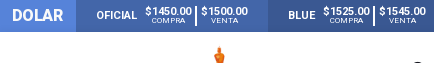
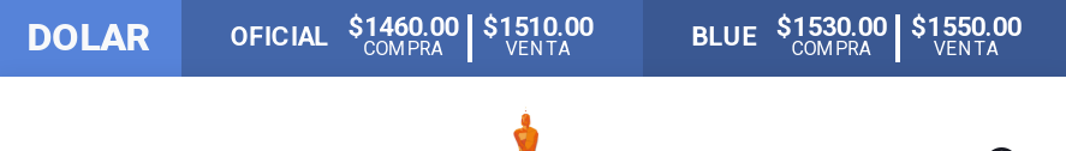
[145,4,191,17] $1450.00 -> [348,11,458,42] $1460.00
[201,4,247,17] $1500.00 -> [482,11,593,42] $1510.00
[323,4,369,17] $1525.00 -> [776,11,887,42] $1530.00
[379,4,425,17] $1545.00 -> [911,11,1021,42] $1550.00

